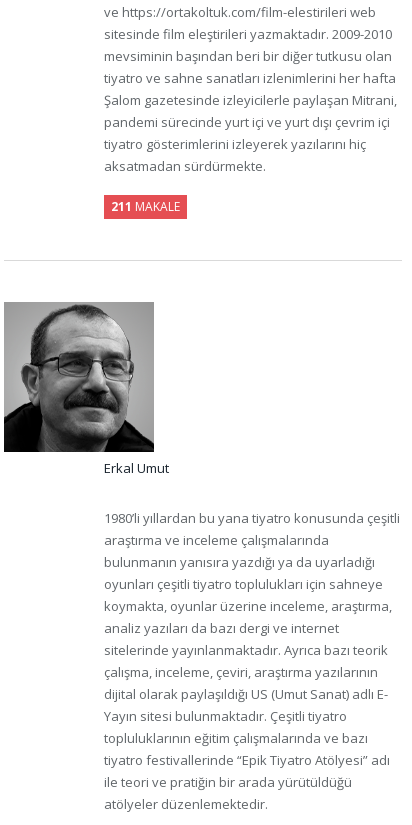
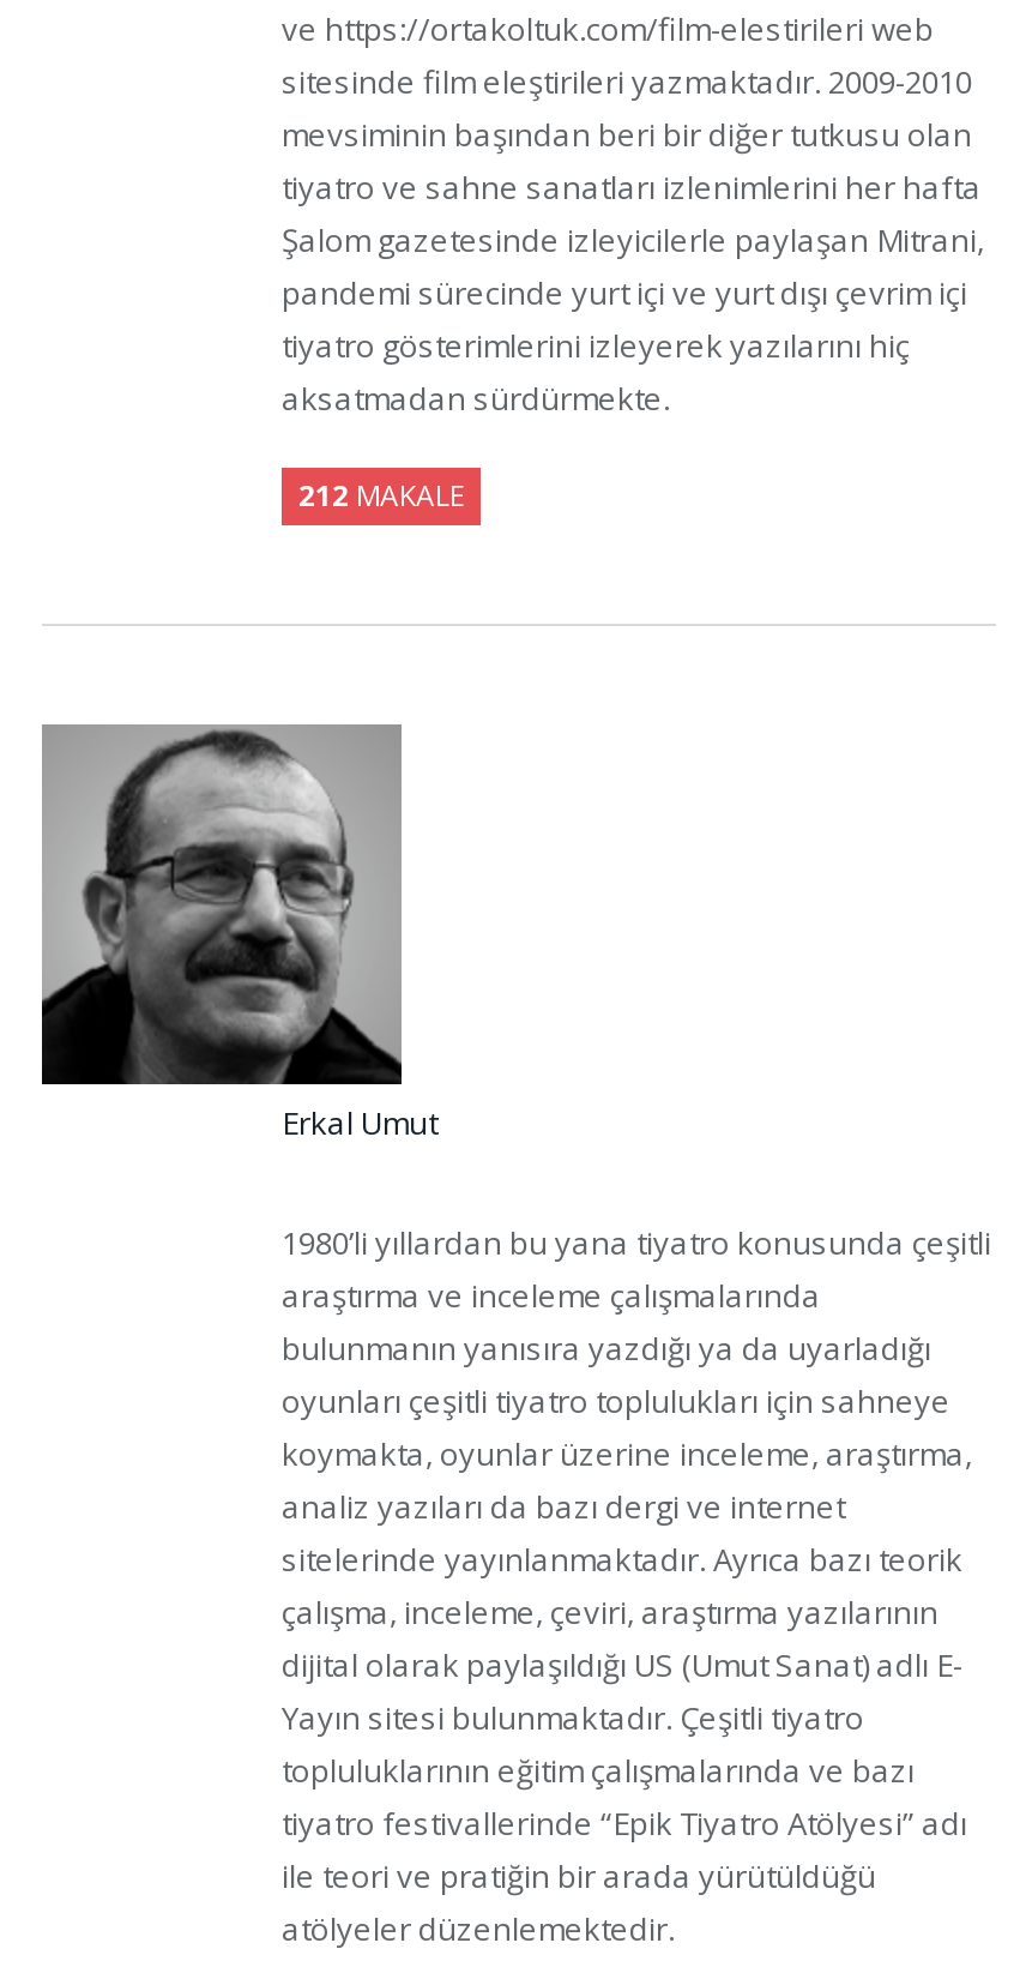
[111,198,180,215] 211 MAKALE -> [298,475,464,516] 212 MAKALE

